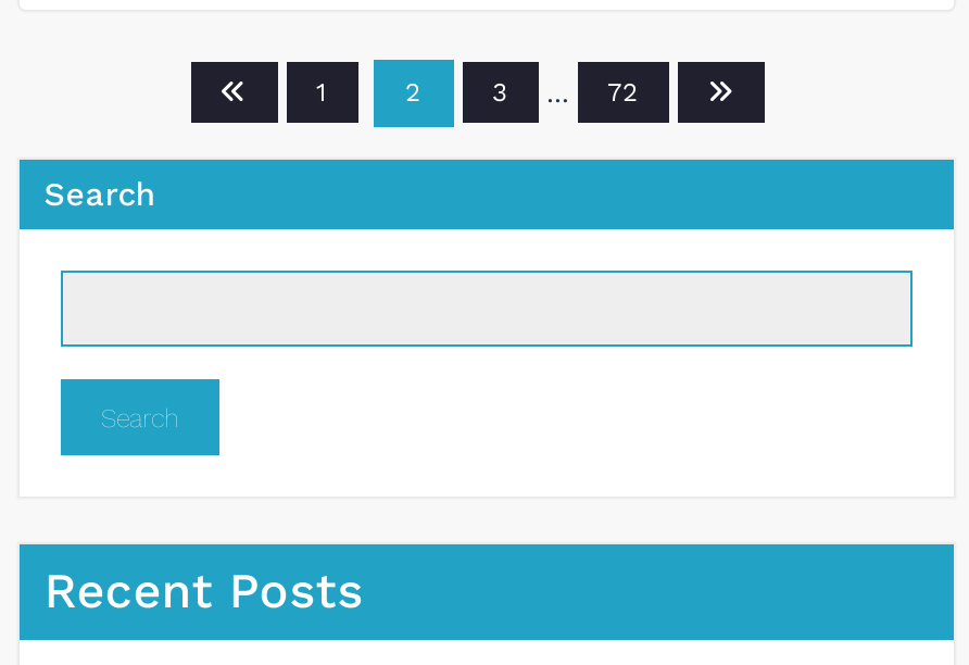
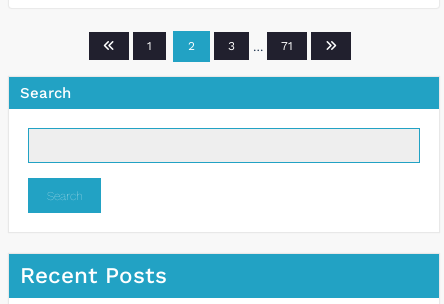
[607,77,638,108] 72 -> [280,39,292,53] 71

